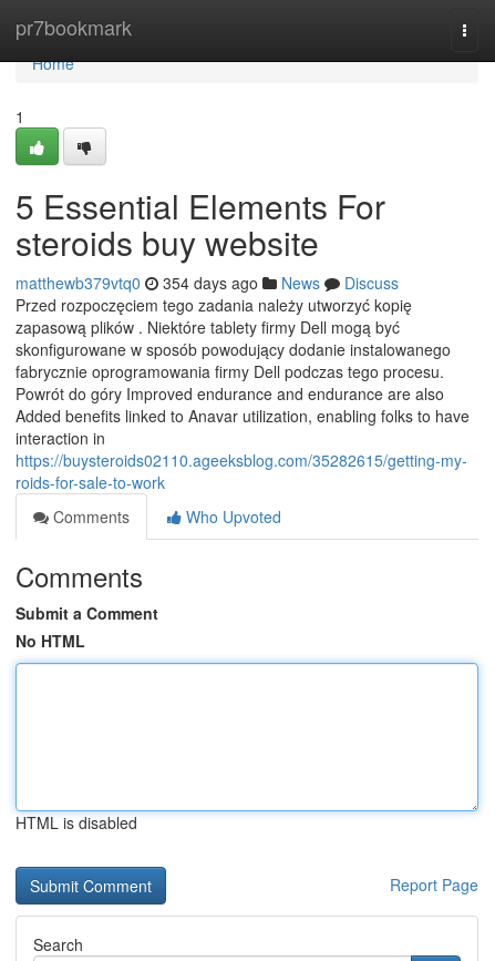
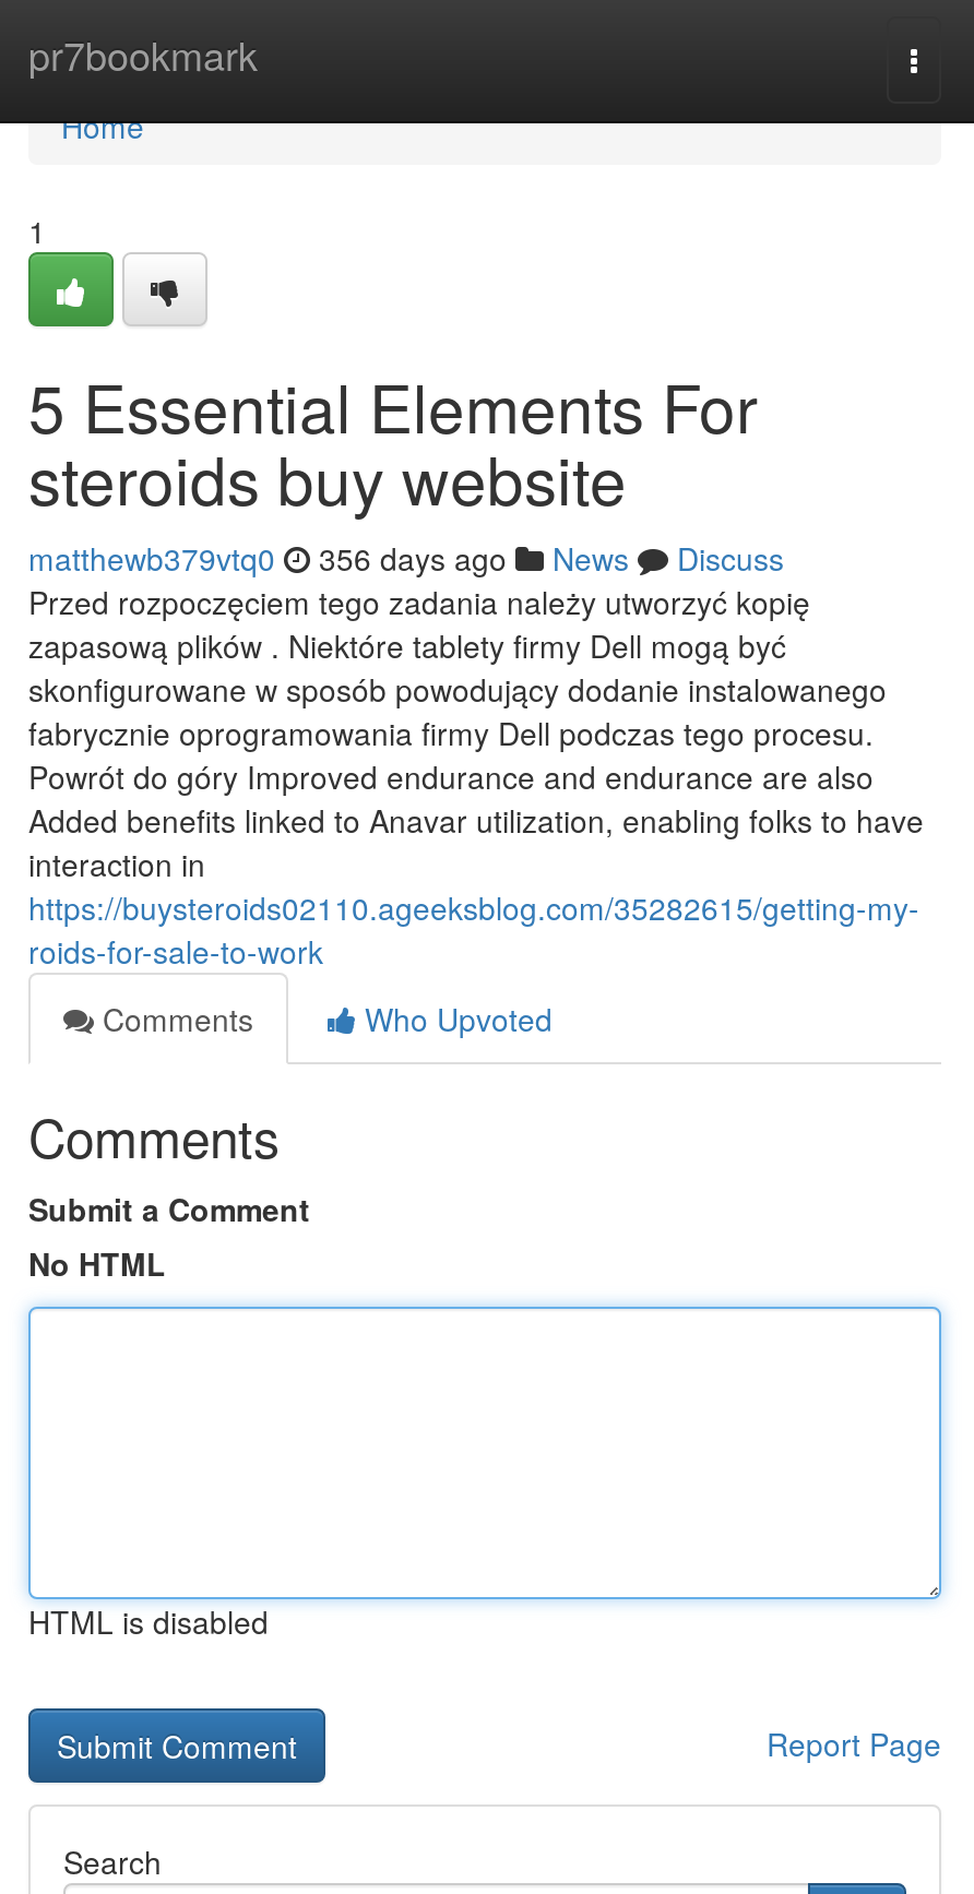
[16,272,399,294] matthewb379vtq0 354 days ago News Discuss -> [28,536,784,580] matthewb379vtq0 356 days ago News Discuss

